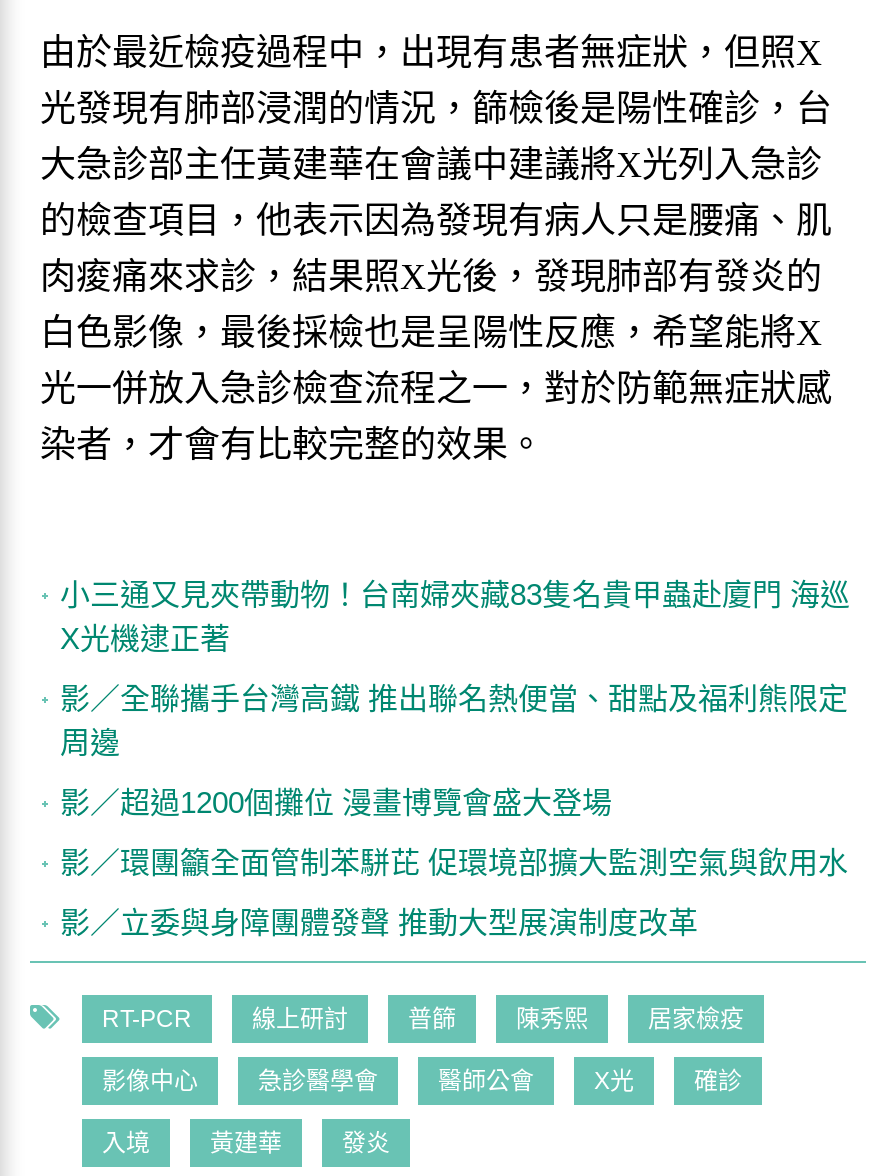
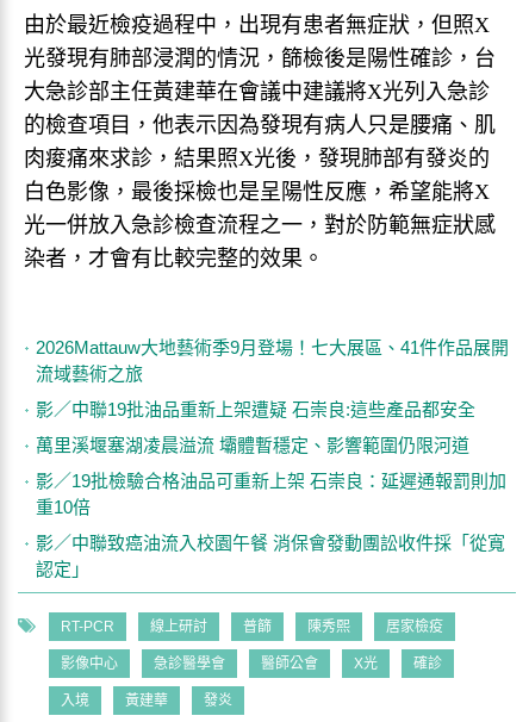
[60,577,850,655] 小三通又見夾帶動物！台南婦夾藏83隻名貴甲蟲赴廈門 海巡 | X光機逮正著 -> [36,337,509,384] 2026Mattauw大地藝術季9月登場！七大展區、41件作品展開 | 流域藝術之旅
[60,681,848,759] 影／全聯攜手台灣高鐵 推出聯名熱便當、甜點及福利熊限定 | 周邊 -> [36,399,475,419] 影／中聯19批油品重新上架遭疑 石崇良:這些產品都安全
[60,785,612,819] 影／超過1200個攤位 漫畫博覽會盛大登場 -> [36,435,469,455] 萬里溪堰塞湖凌晨溢流 壩體暫穩定、影響範圍仍限河道
[60,845,848,879] 影／環團籲全面管制苯駢芘 促環境部擴大監測空氣與飲用水 -> [36,471,506,517] 影／19批檢驗合格油品可重新上架 石崇良：延遲通報罰則加 | 重10倍
[60,905,698,939] 影／立委與身障團體發聲 推動大型展演制度改革 -> [36,533,505,579] 影／中聯致癌油流入校園午餐 消保會發動團訟收件採「從寬 | 認定」

